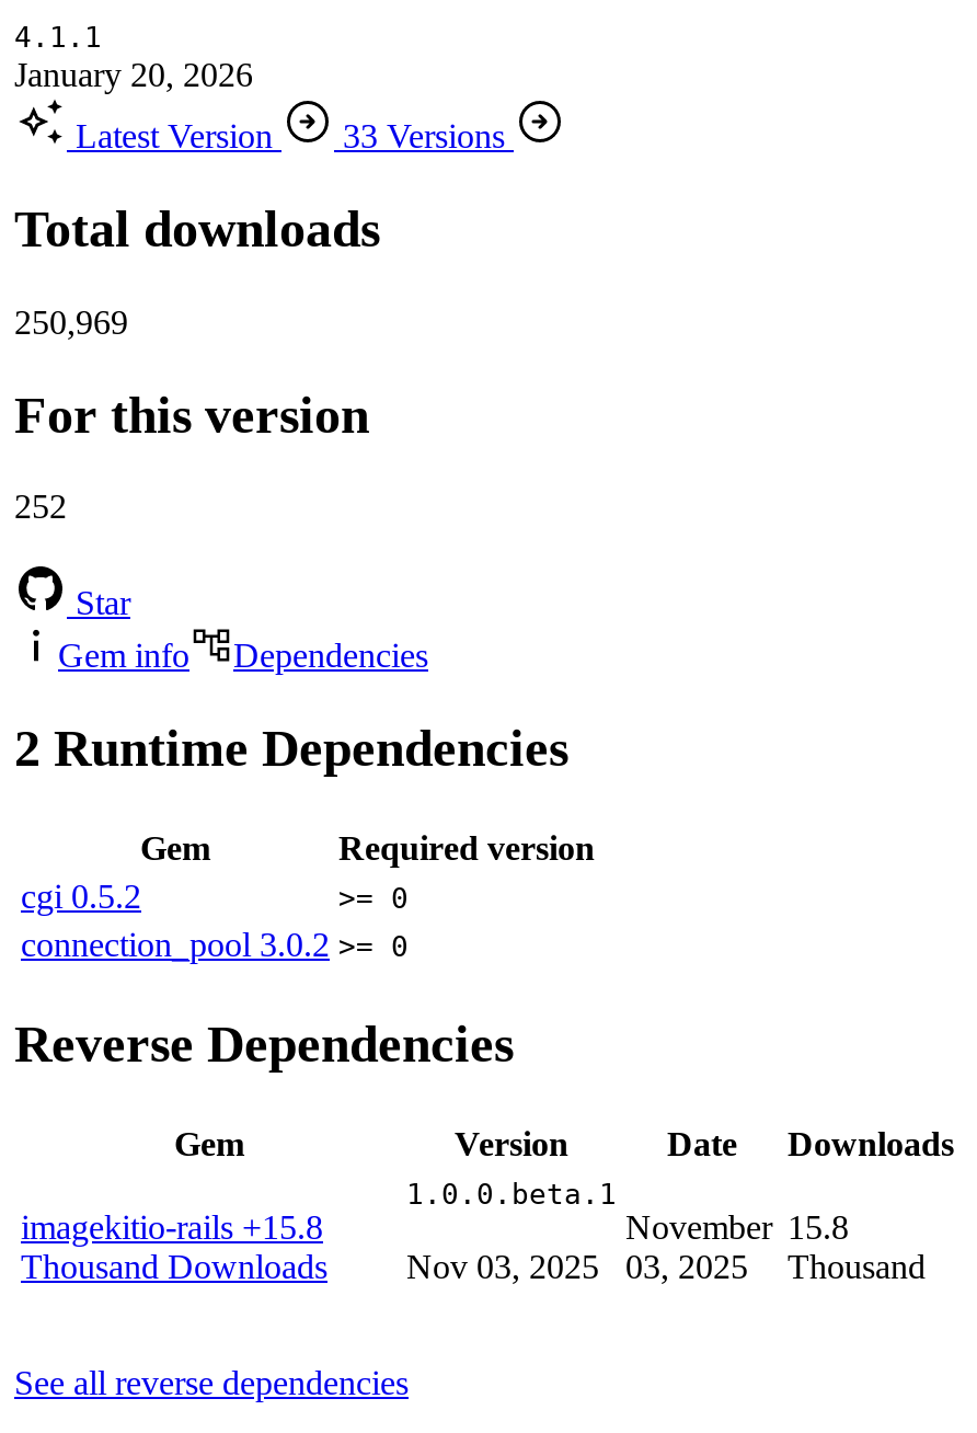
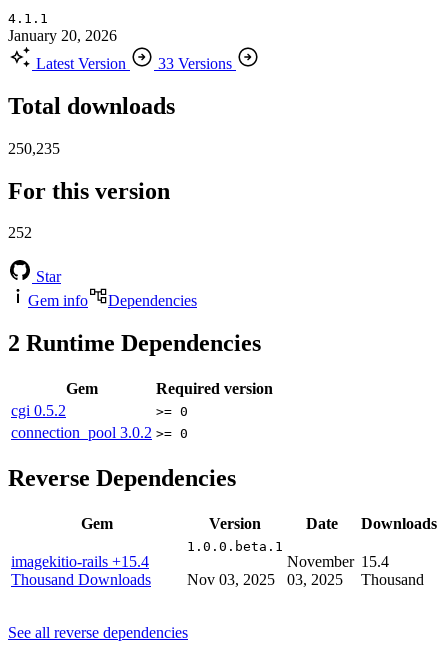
[14,303,128,340] 250,969 -> [8,140,60,157] 250,235
[21,1209,323,1246] imagekitio-rails +15.8 -> [11,553,149,570] imagekitio-rails +15.4
[625,1209,849,1246] November 15.8 -> [287,553,389,570] November 15.4

